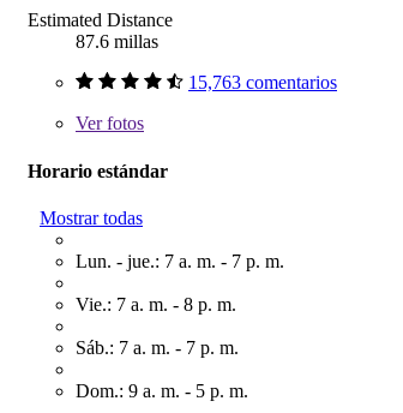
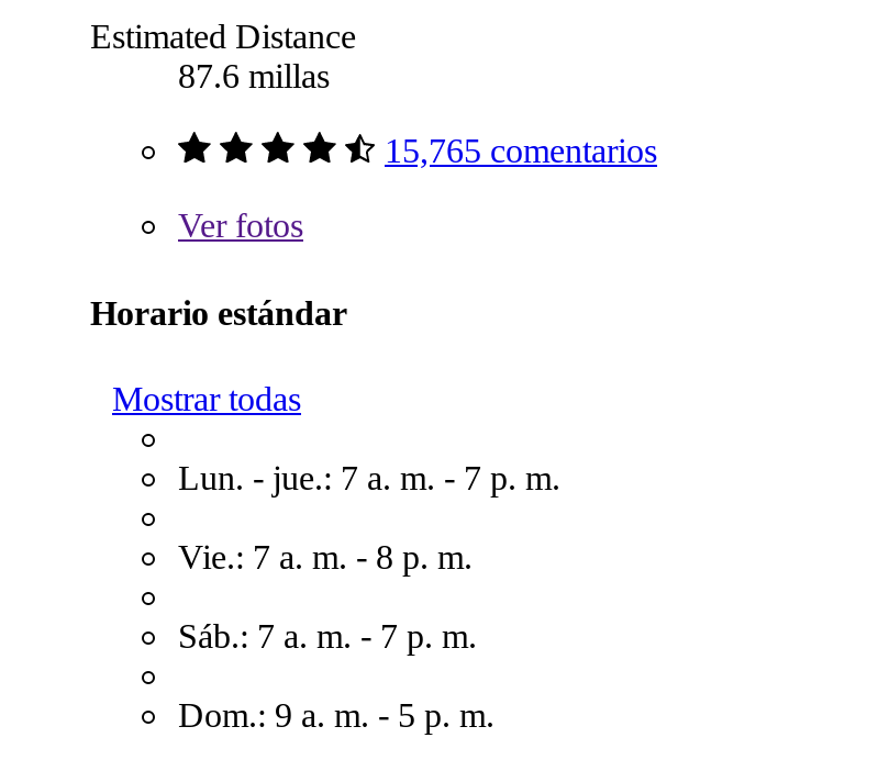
[188,73,337,93] 15,763 comentarios -> [385,133,657,170] 15,765 comentarios

